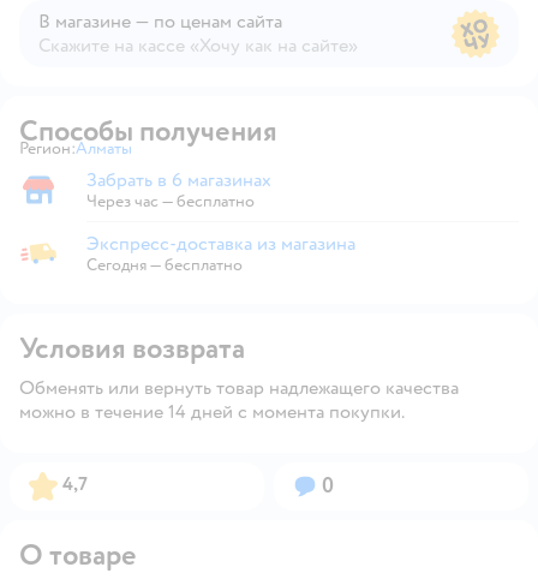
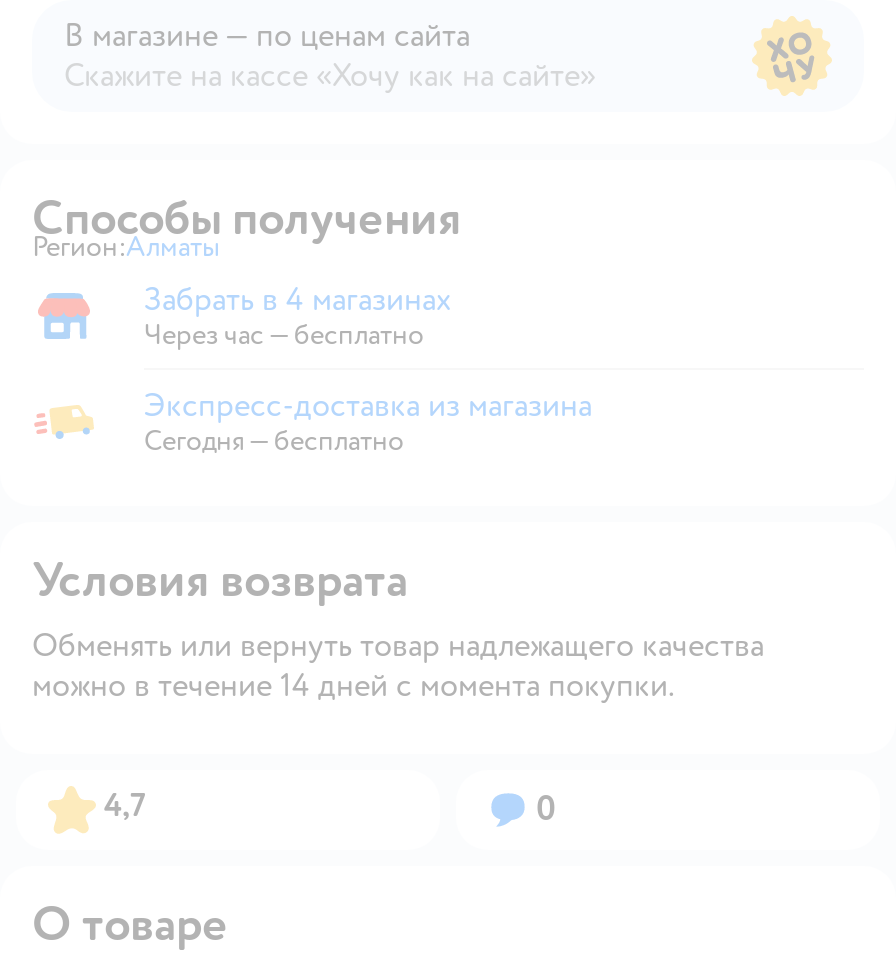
[86,168,271,192] Забрать в 6 магазинах -> [144,280,452,320] Забрать в 4 магазинах

